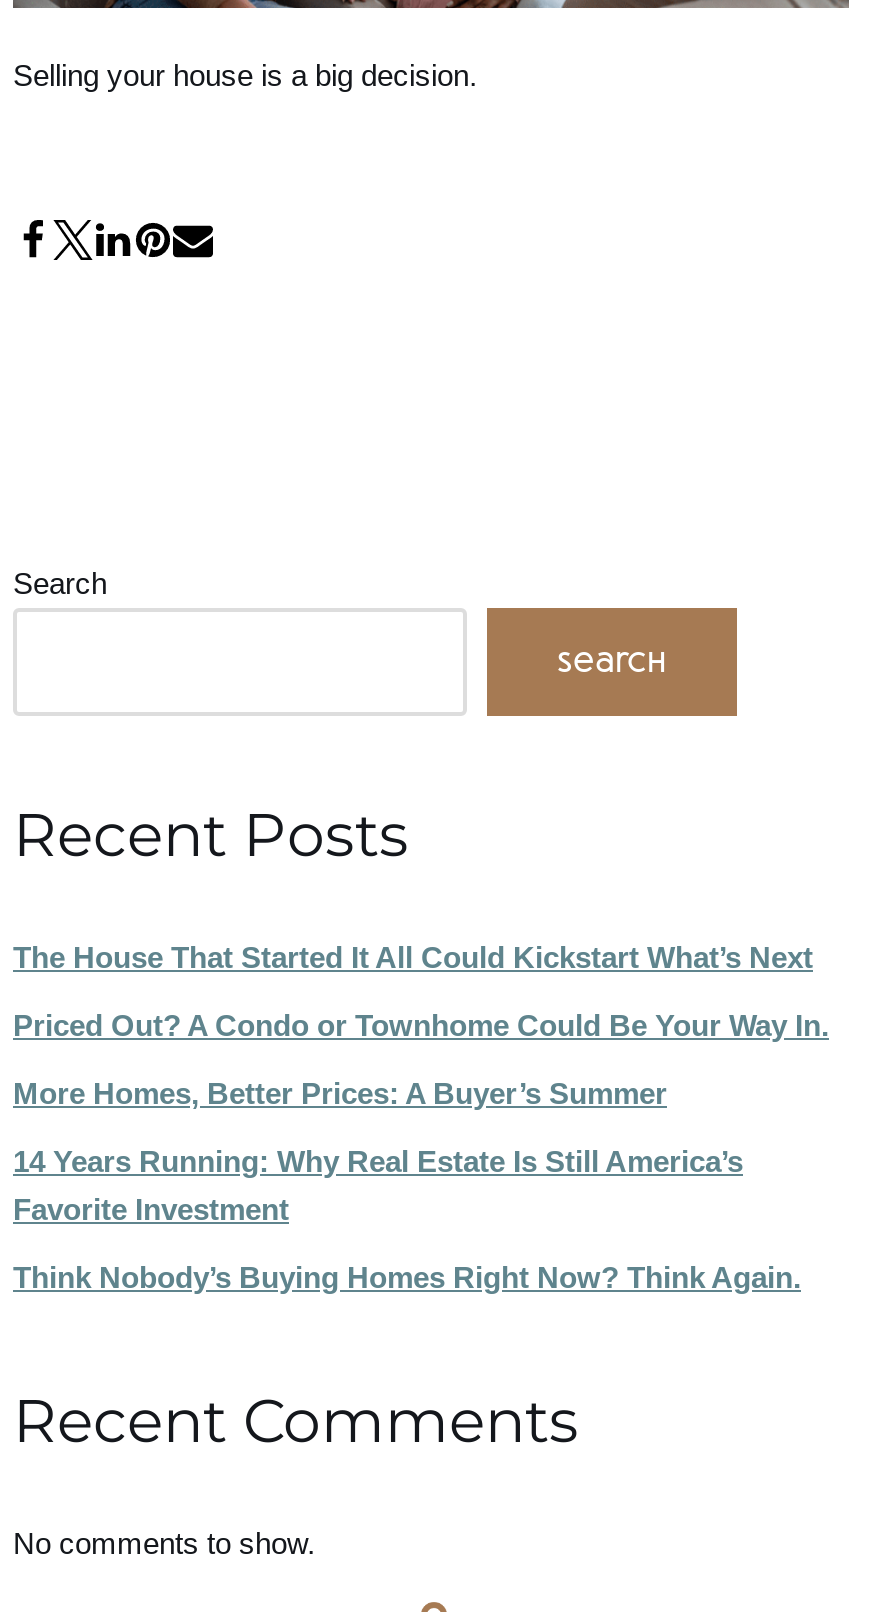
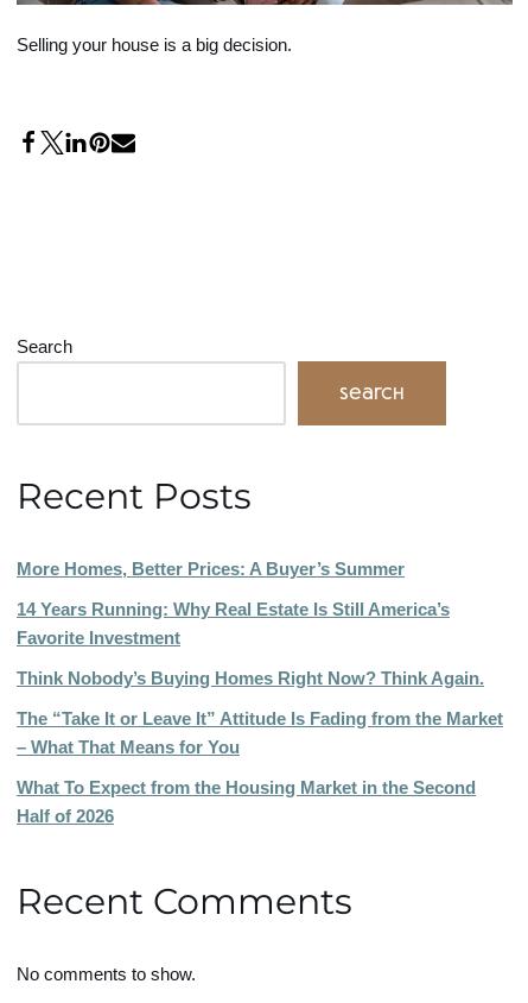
[13,939,829,1041] The House That Started It All Could Kickstart What’s Next | Priced Out? A Condo or Townhome Could Be Your Way In. -> none
moved [13,1075,801,1293] -> [17,558,484,687]: More Homes, Better Prices: A Buyer’s Summer | 14 Years Running: Why Real Estate Is Still America’s | Favorite Investment | Think Nobody’s Buying Homes Right Now? Think Again.
none -> [17,708,503,825] The “Take It or Leave It” Attitude Is Fading from the Market | – What That Means for You | What To Expect from the Housing Market in the Second | Half of 2026

